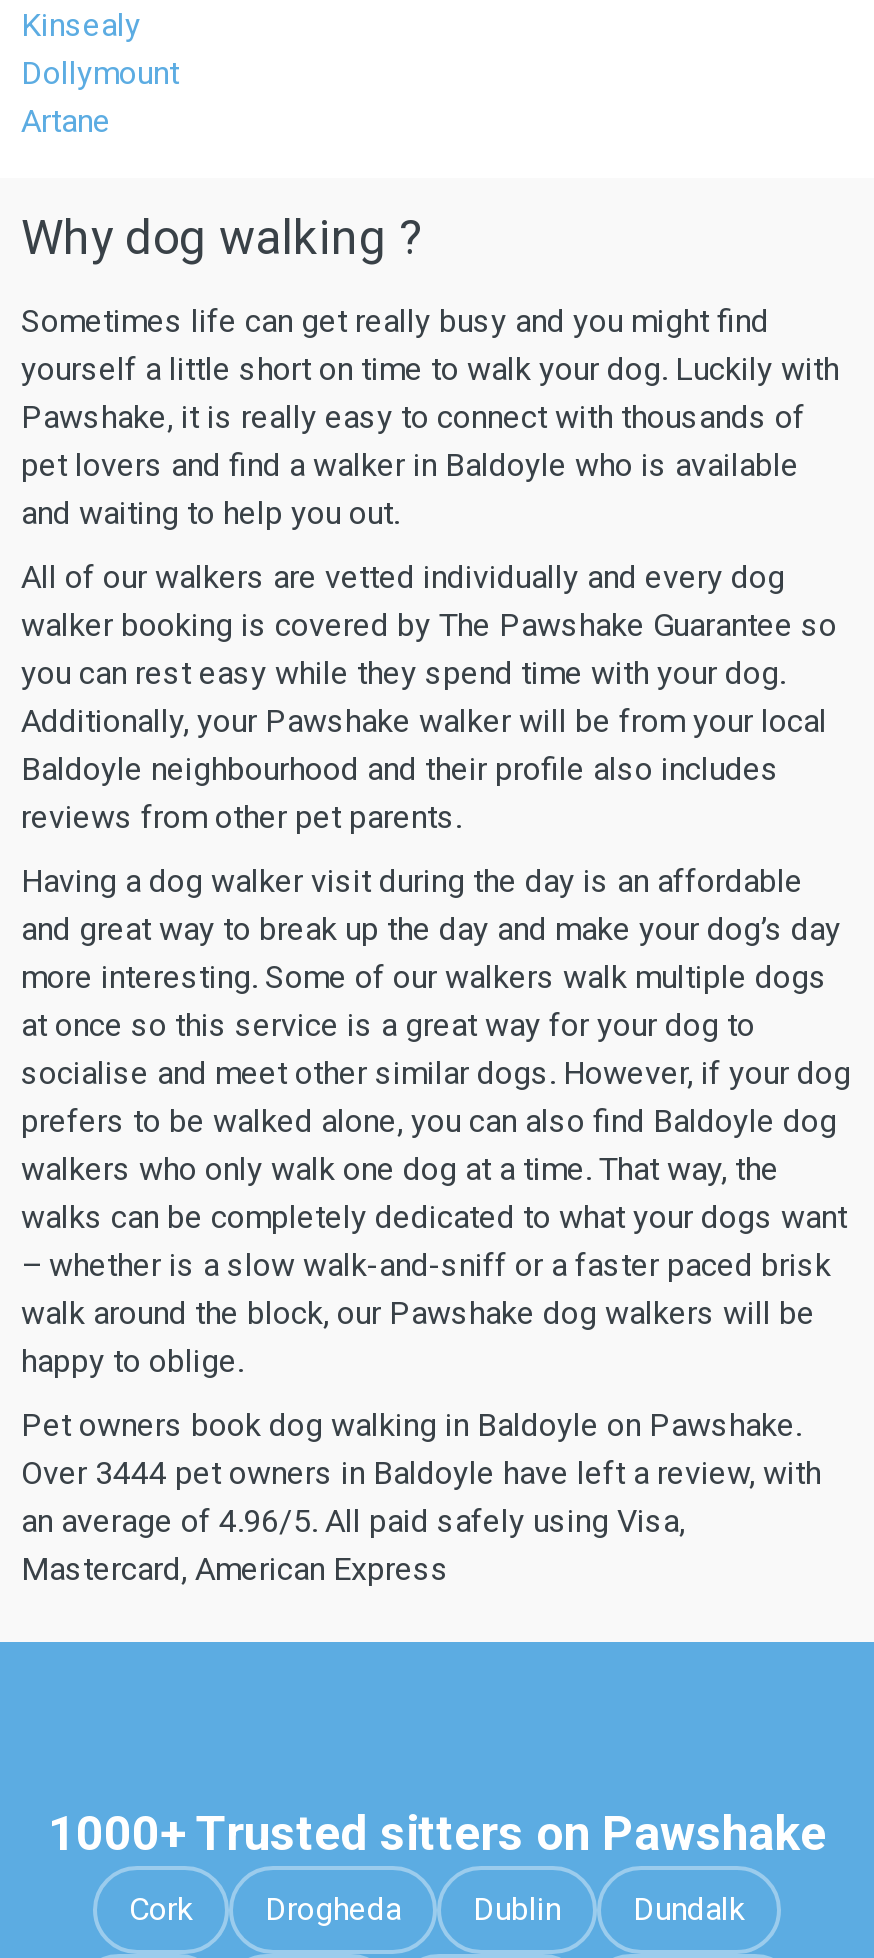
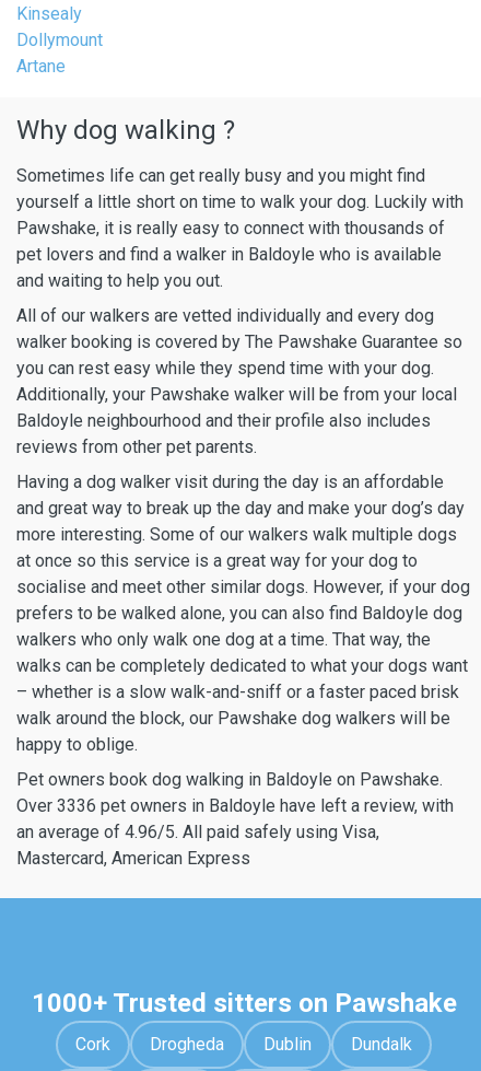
[21,1454,821,1492] Over 3444 pet owners in Baldoyle have left a review, with -> [16,795,454,816] Over 3336 pet owners in Baldoyle have left a review, with

